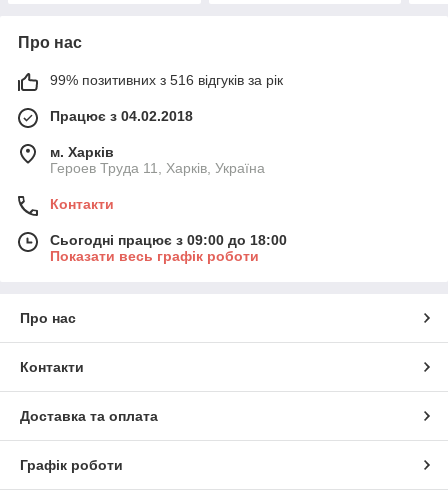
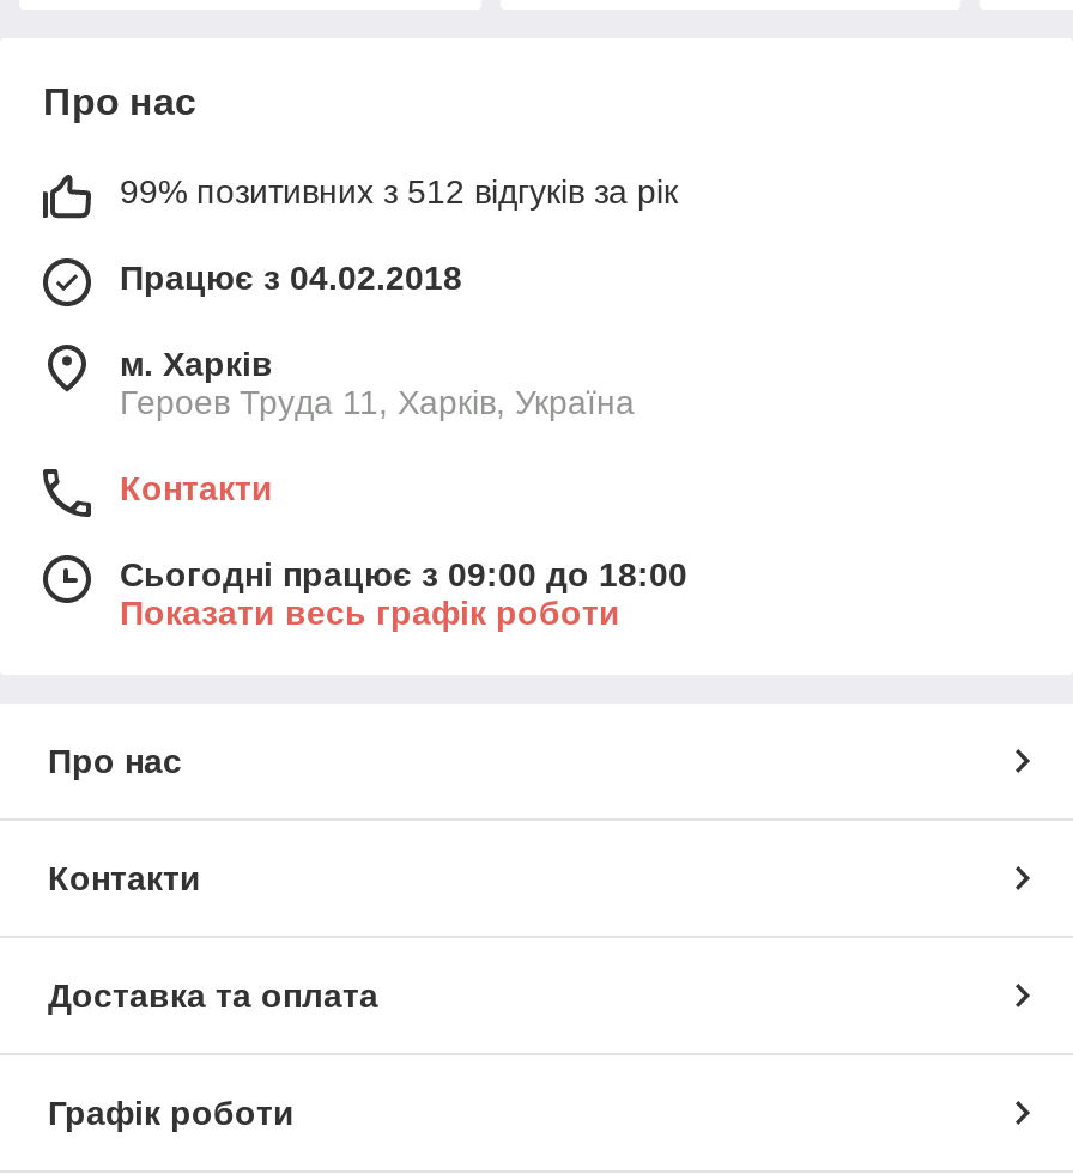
[50,72,283,88] 99% позитивних з 516 відгуків за рік -> [120,172,678,210] 99% позитивних з 512 відгуків за рік

